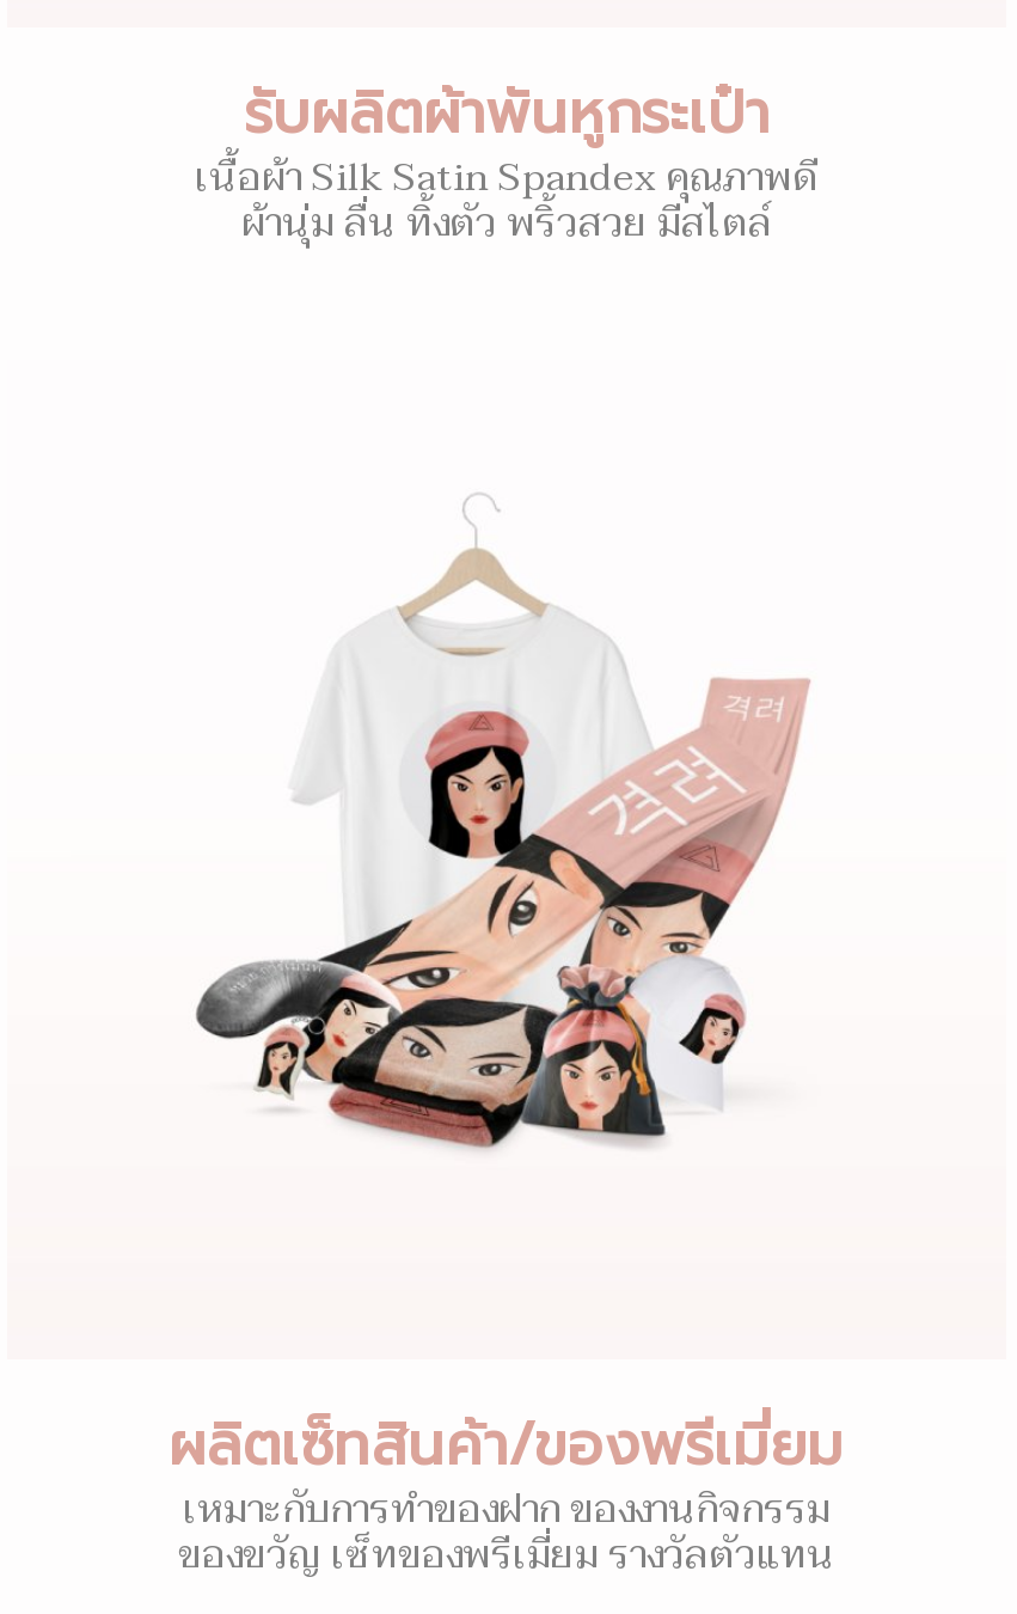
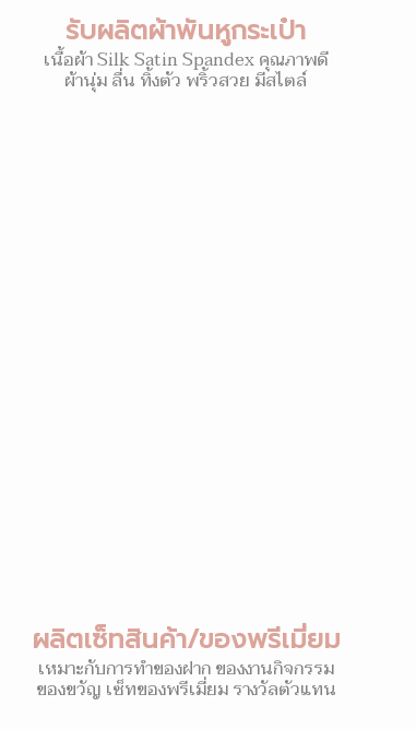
[194,544,810,1151] [image] -> none

